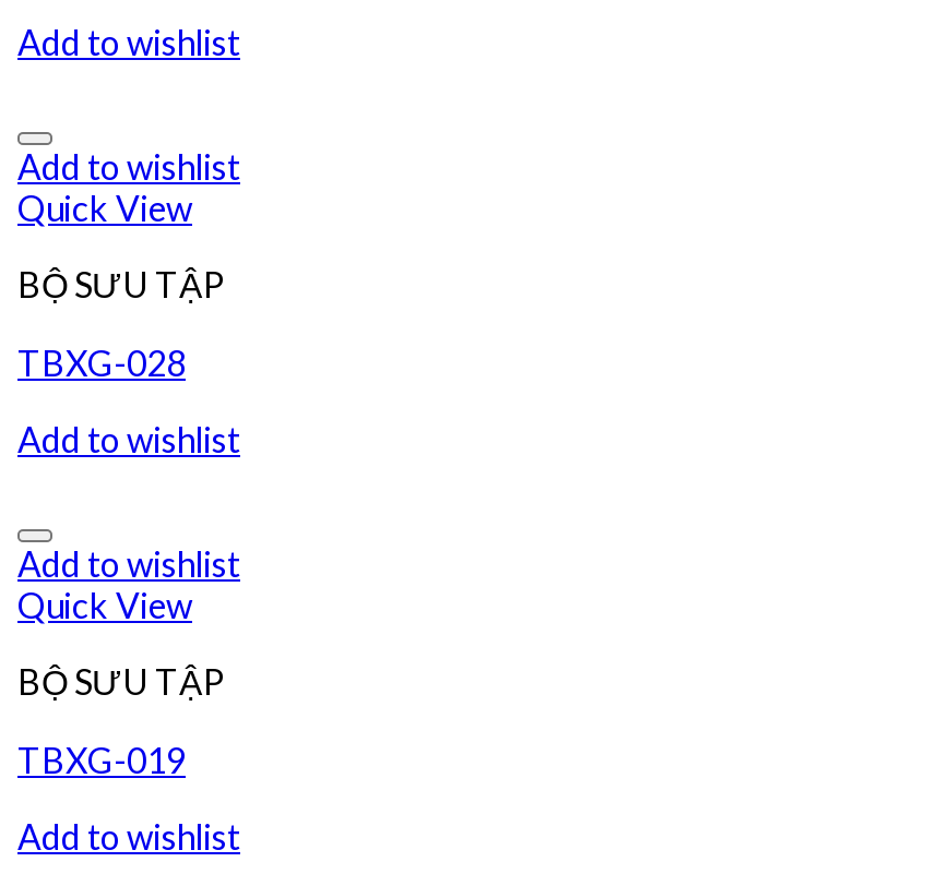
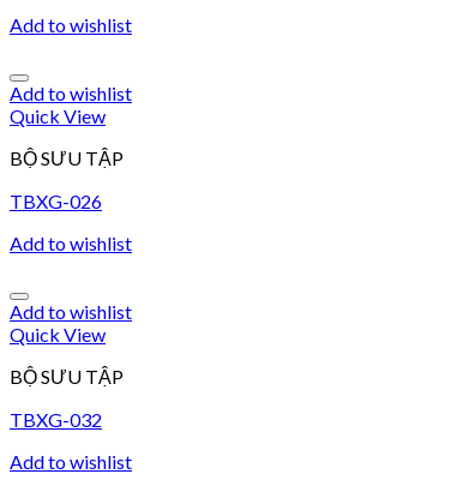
[17,341,186,382] TBXG-028 -> [10,189,102,212] TBXG-026
[17,738,186,779] TBXG-019 -> [10,408,102,430] TBXG-032

